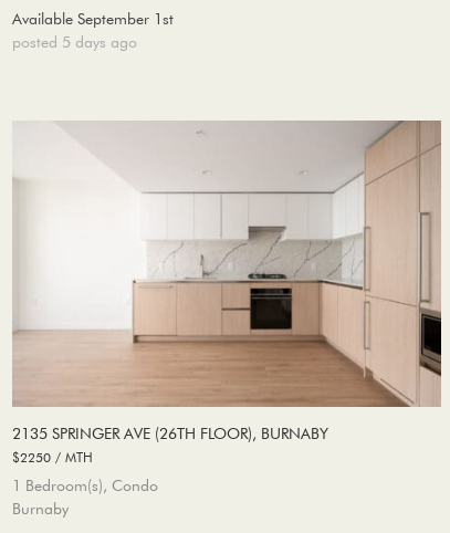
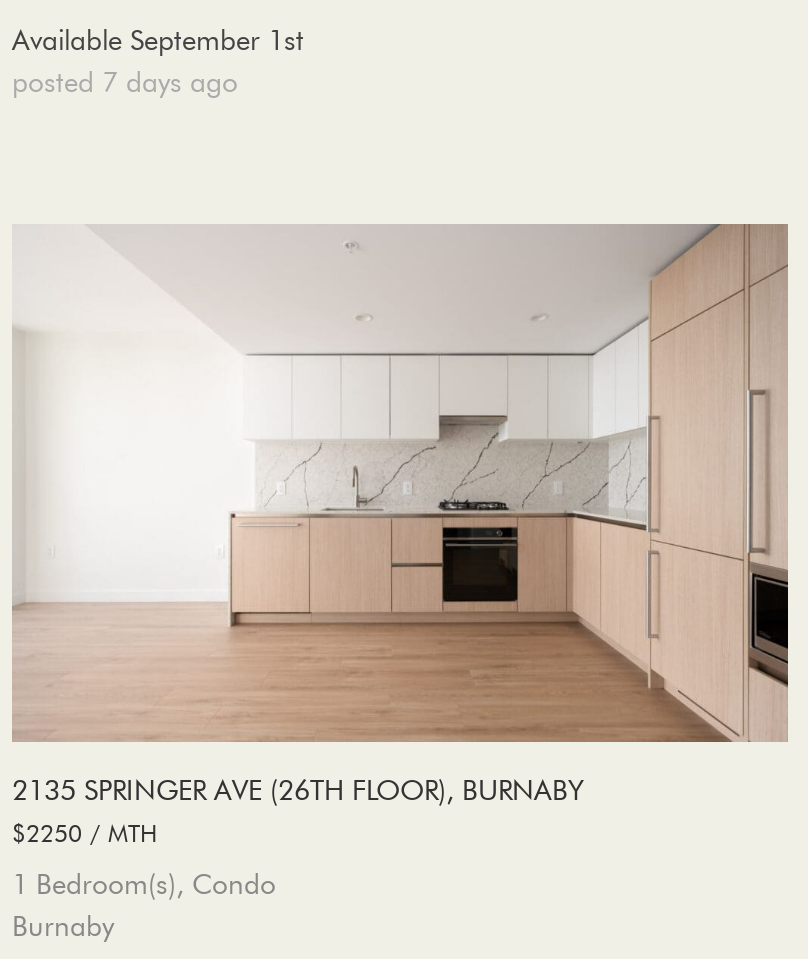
[12,32,137,52] posted 5 days ago -> [12,65,238,101] posted 7 days ago

